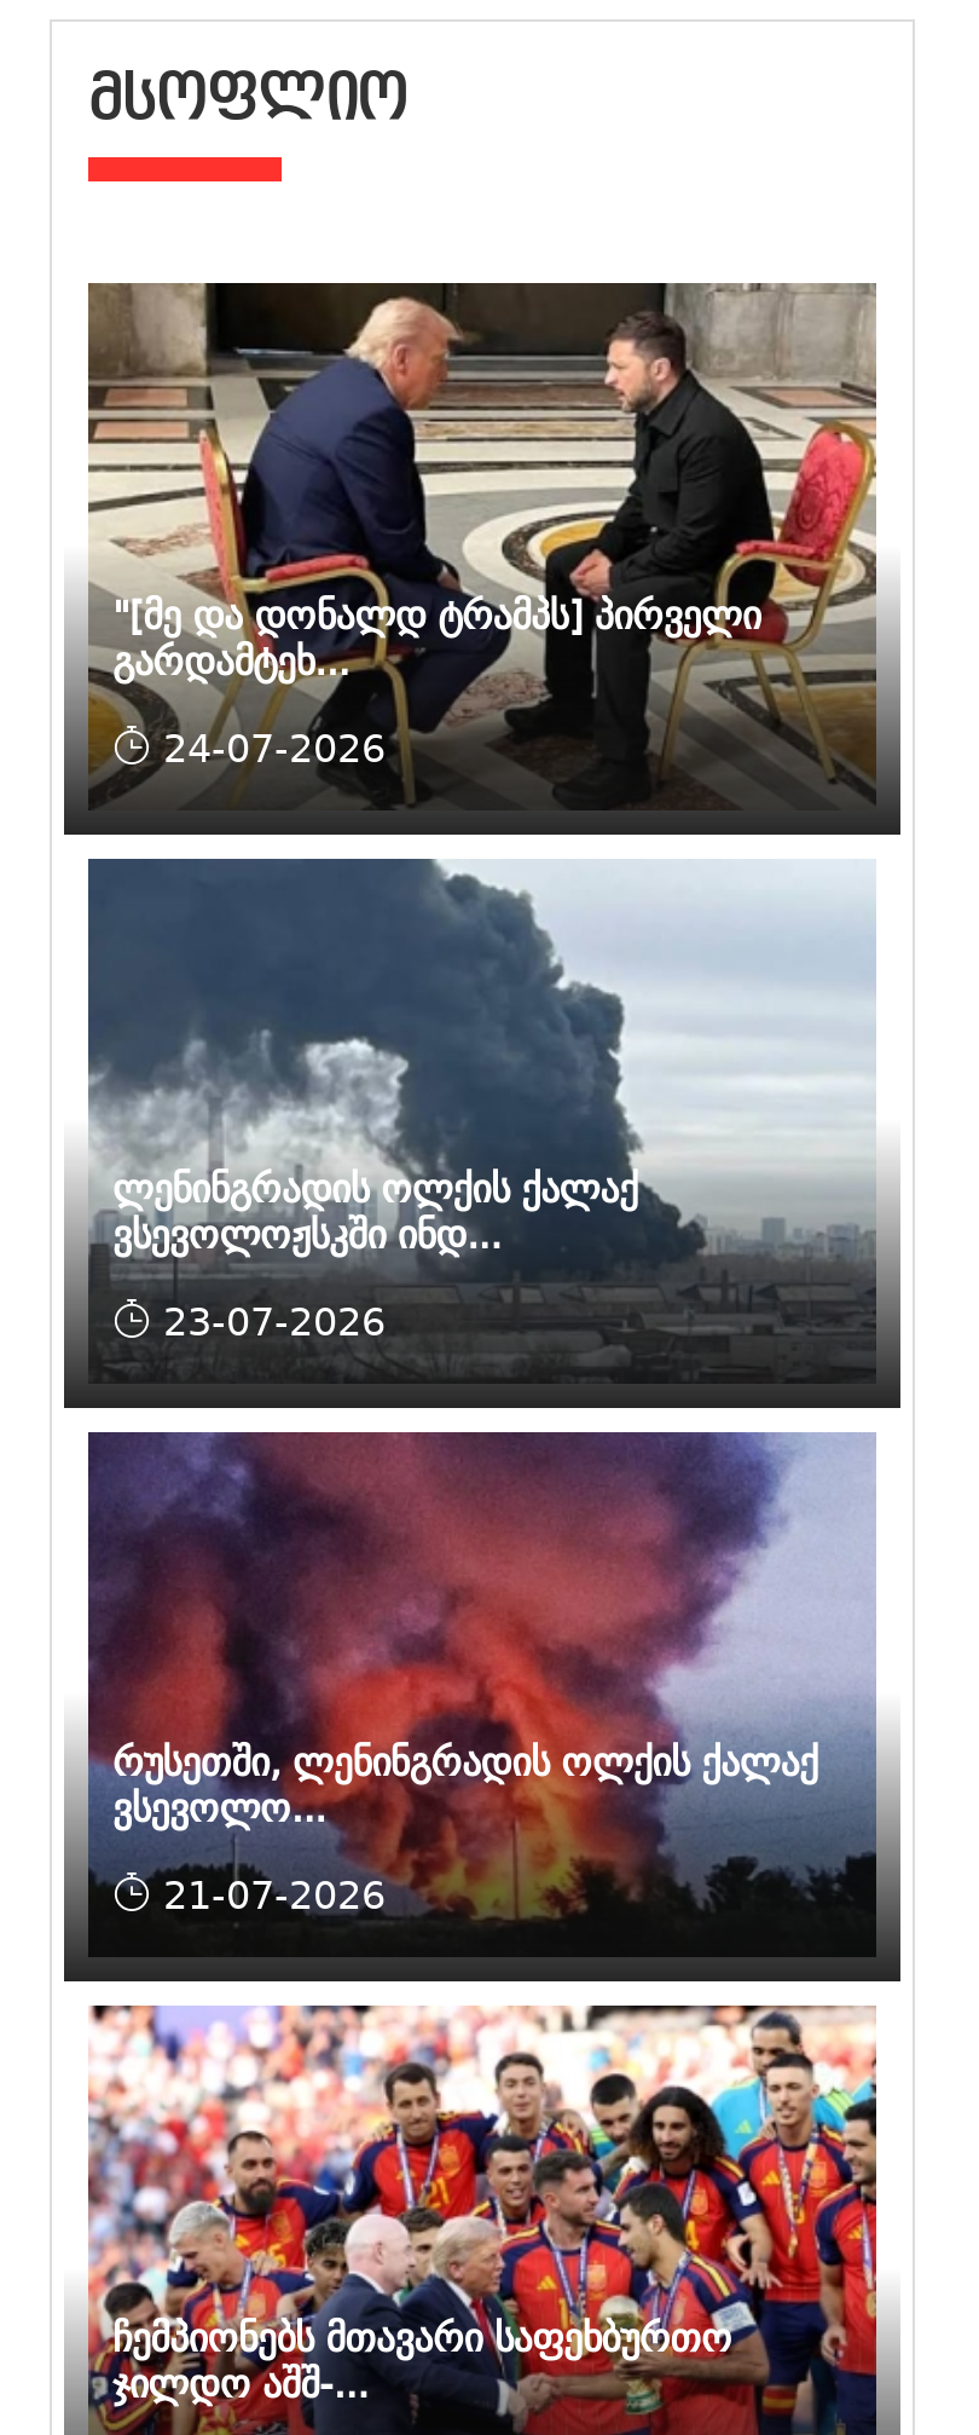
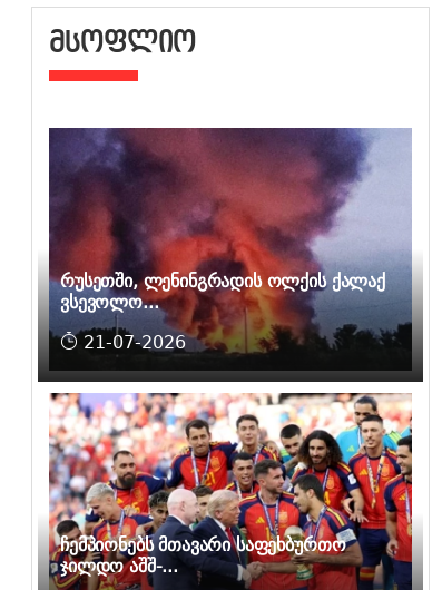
[86,281,879,808] [image] | "[მე და დონალდ ტრამპს] პირველი | გარდამტეხ... | 24-07-2026 -> none
[64,856,900,1410] [image] | ლენინგრადის ოლქის ქალაქ | ვსევოლოჟსკში ინდ... | 23-07-2026 -> none

